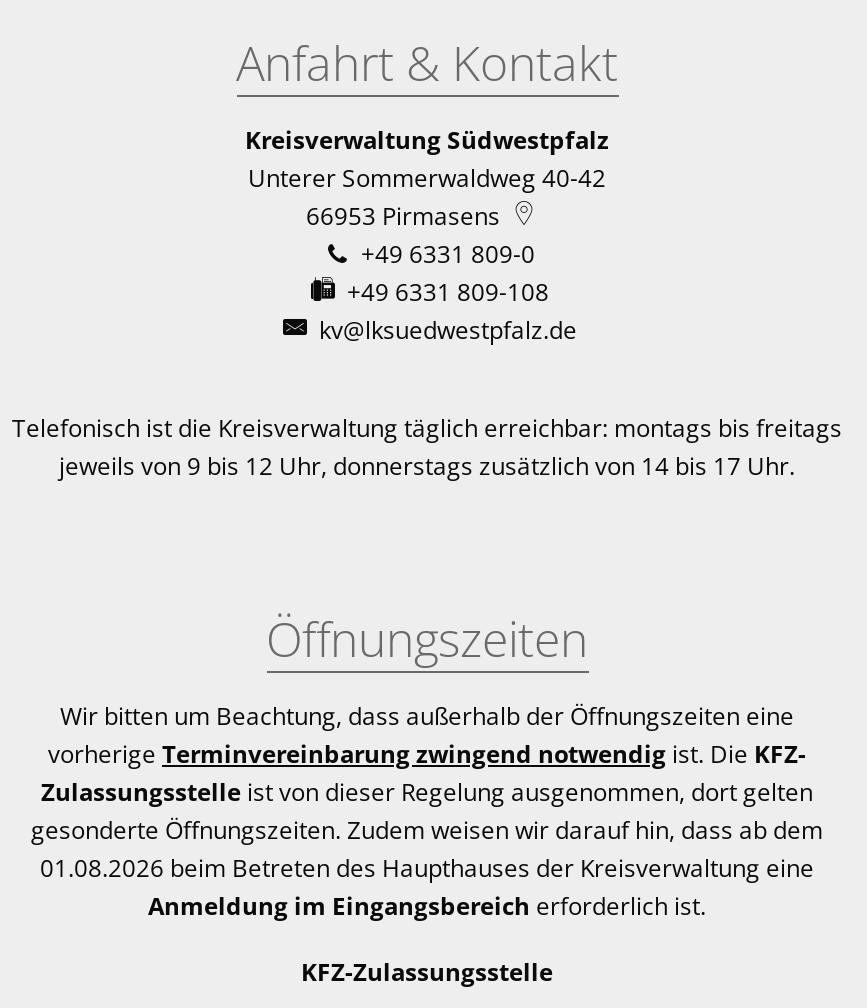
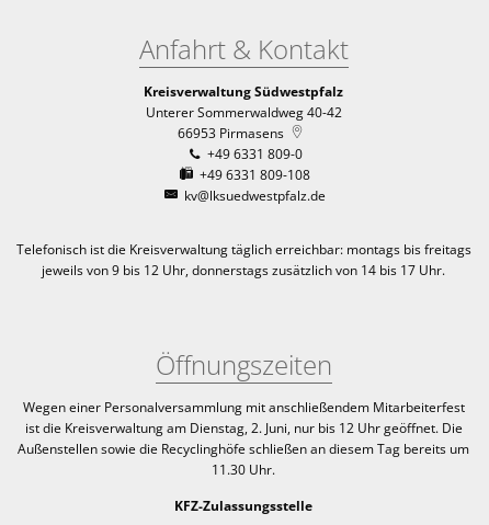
[31,699,823,923] Wir bitten um Beachtung, dass außerhalb der Öffnungszeiten eine | vorherige Terminvereinbarung zwingend notwendig ist. Die KFZ- | Zulassungsstelle ist von dieser Regelung ausgenommen, dort gelten | gesonderte Öffnungszeiten. Zudem weisen wir darauf hin, dass ab dem | 01.08.2026 beim Betreten des Haupthauses der Kreisverwaltung eine | Anmeldung im Eingangsbereich erforderlich ist. -> [18,398,469,479] Wegen einer Personalversammlung mit anschließendem Mitarbeiterfest | ist die Kreisverwaltung am Dienstag, 2. Juni, nur bis 12 Uhr geöffnet. Die | Außenstellen sowie die Recyclinghöfe schließen an diesem Tag bereits um | 11.30 Uhr.

